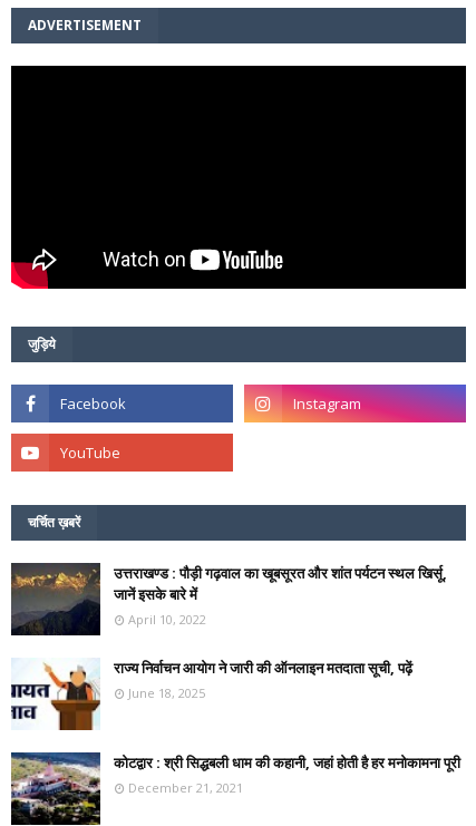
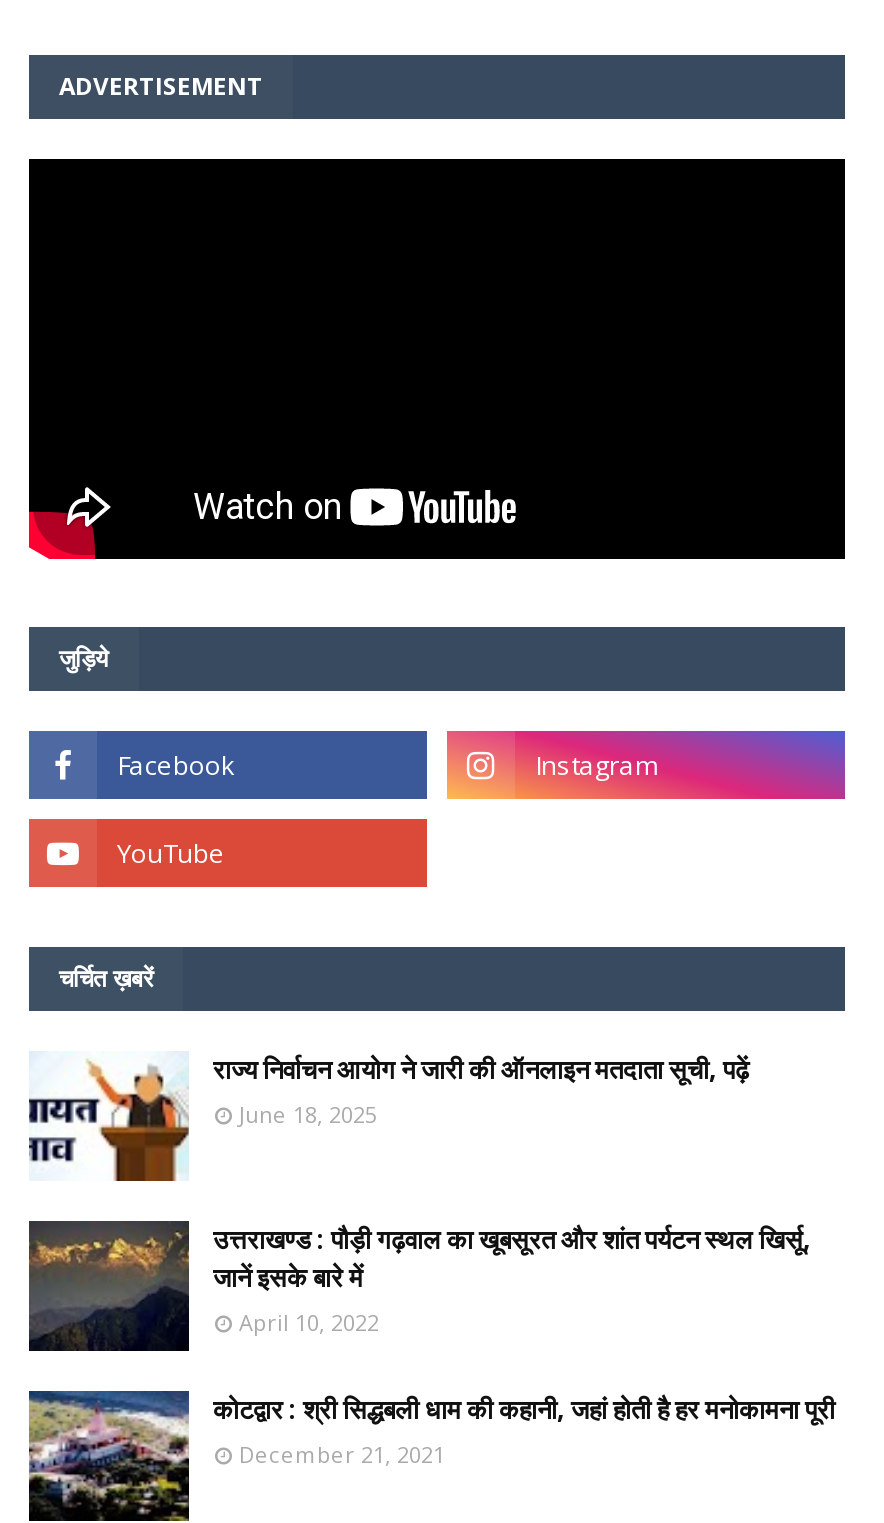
moved [10,563,447,636] -> [27,1220,811,1353]: [image] | उत्तराखण्ड : पौड़ी गढ़वाल का खूबसूरत और शांत पर्यटन स्थल खिर्सू, | जानें इसके बारे में | April 10, 2022
moved [11,657,412,731] -> [29,1050,749,1181]: [image] | राज्य निर्वाचन आयोग ने जारी की ऑनलाइन मतदाता सूची, पढ़ें | June 18, 2025

